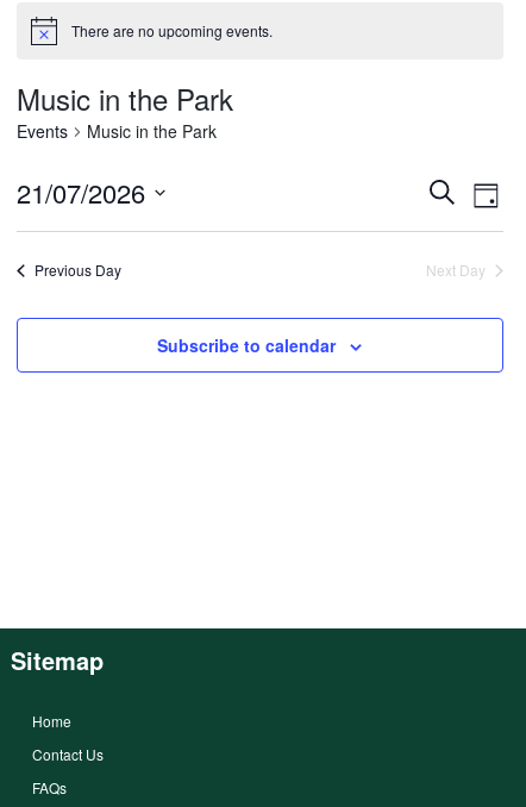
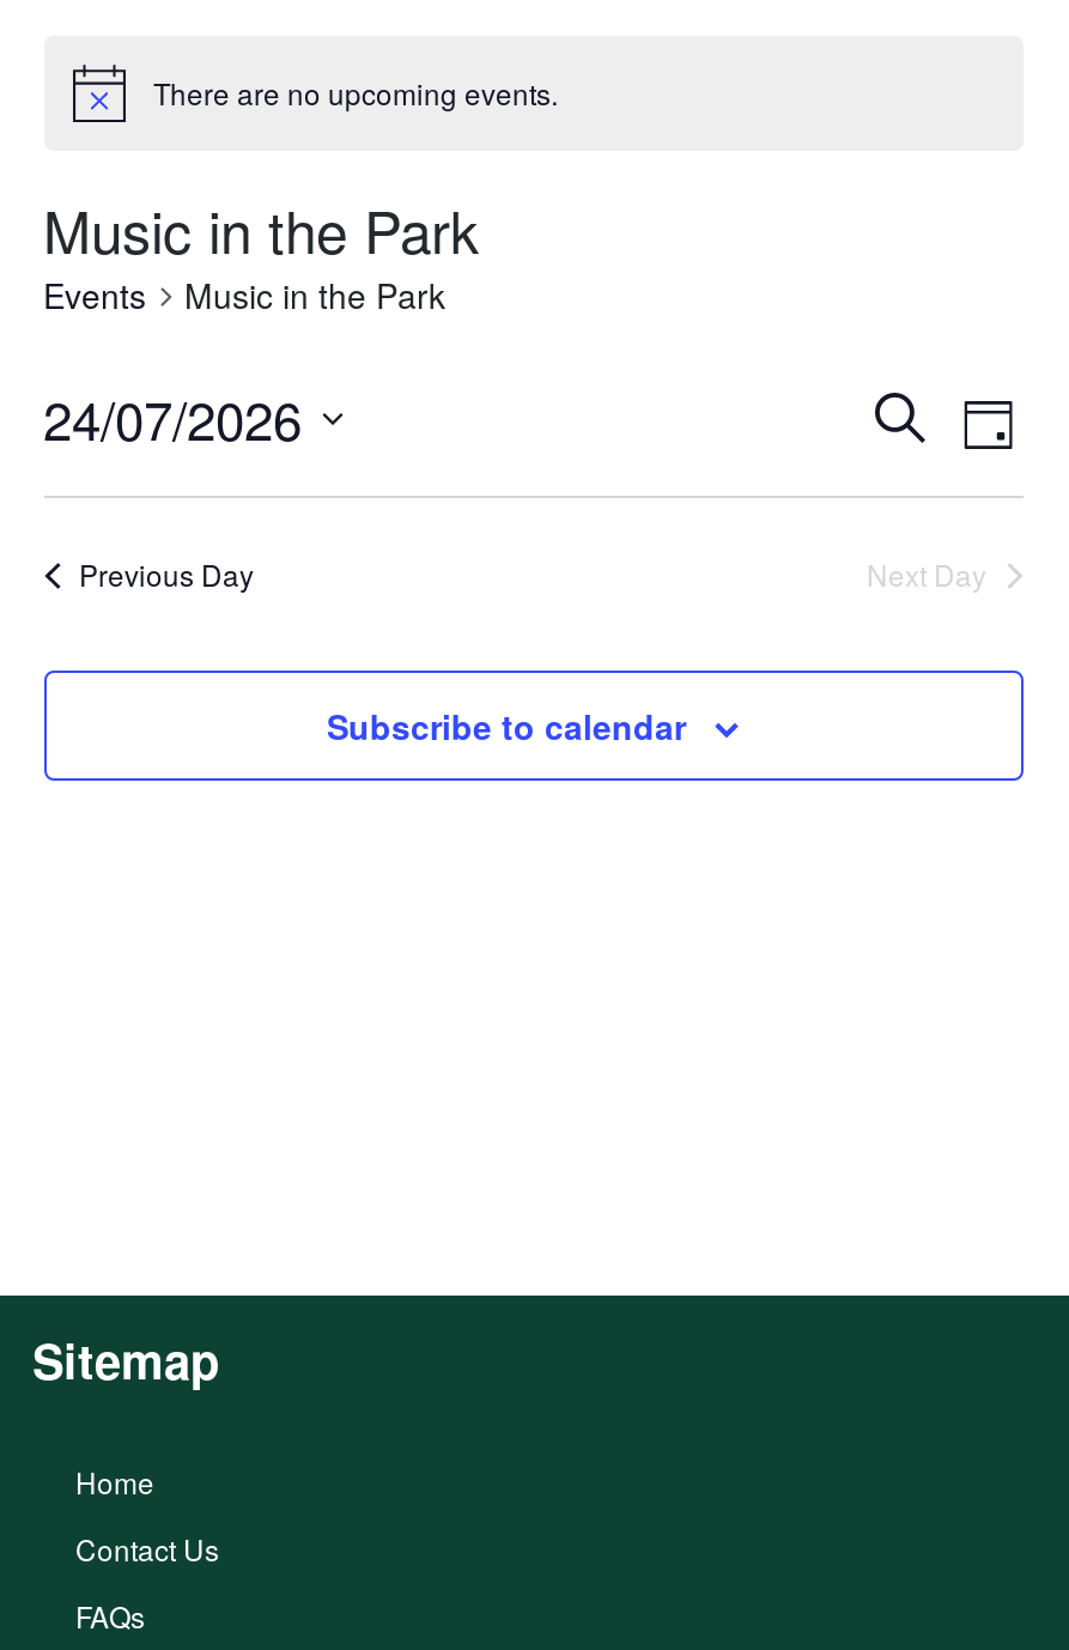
[16,174,145,211] 21/07/2026 -> [43,381,302,455] 24/07/2026

